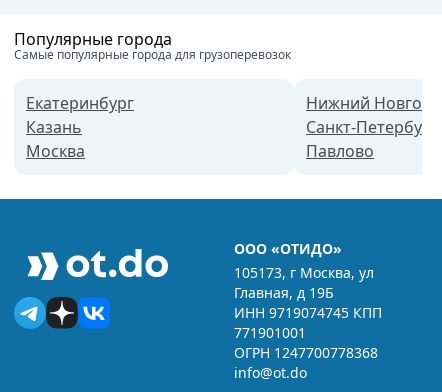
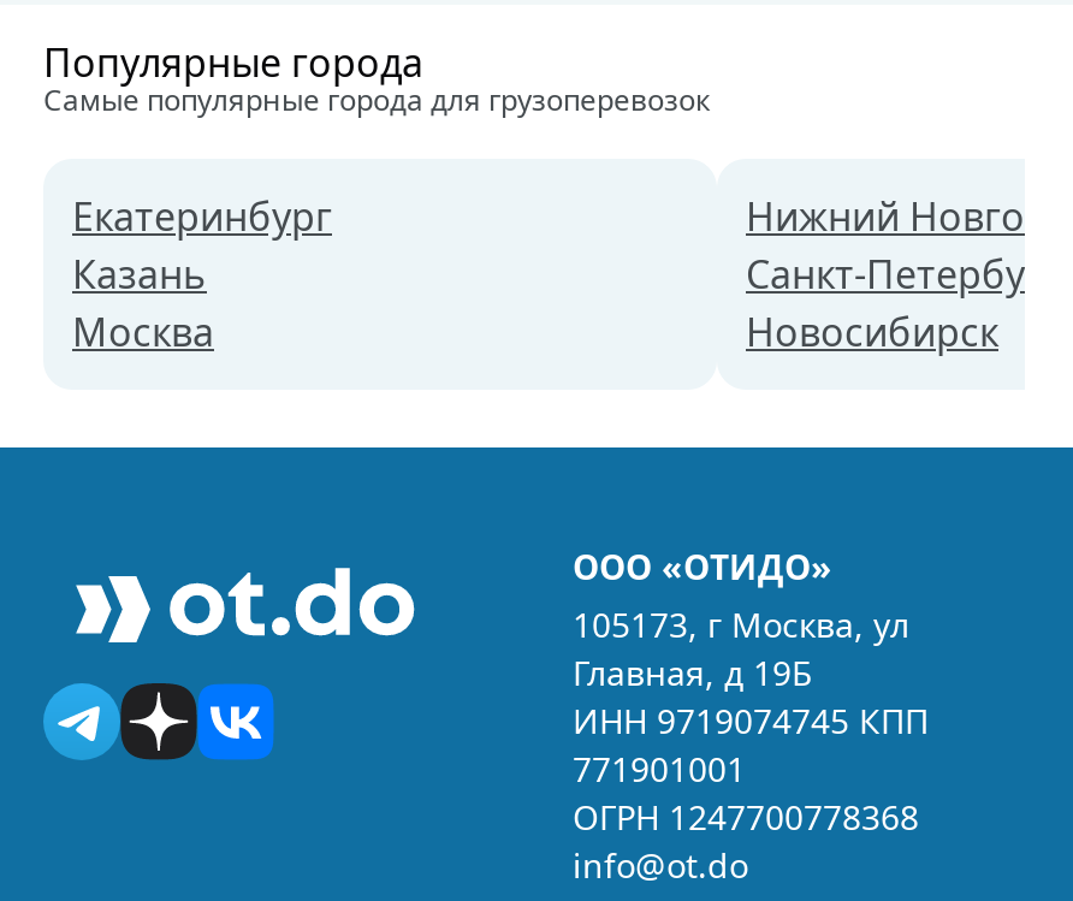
[306,140,374,162] Павлово -> [746,307,998,359] Новосибирск

